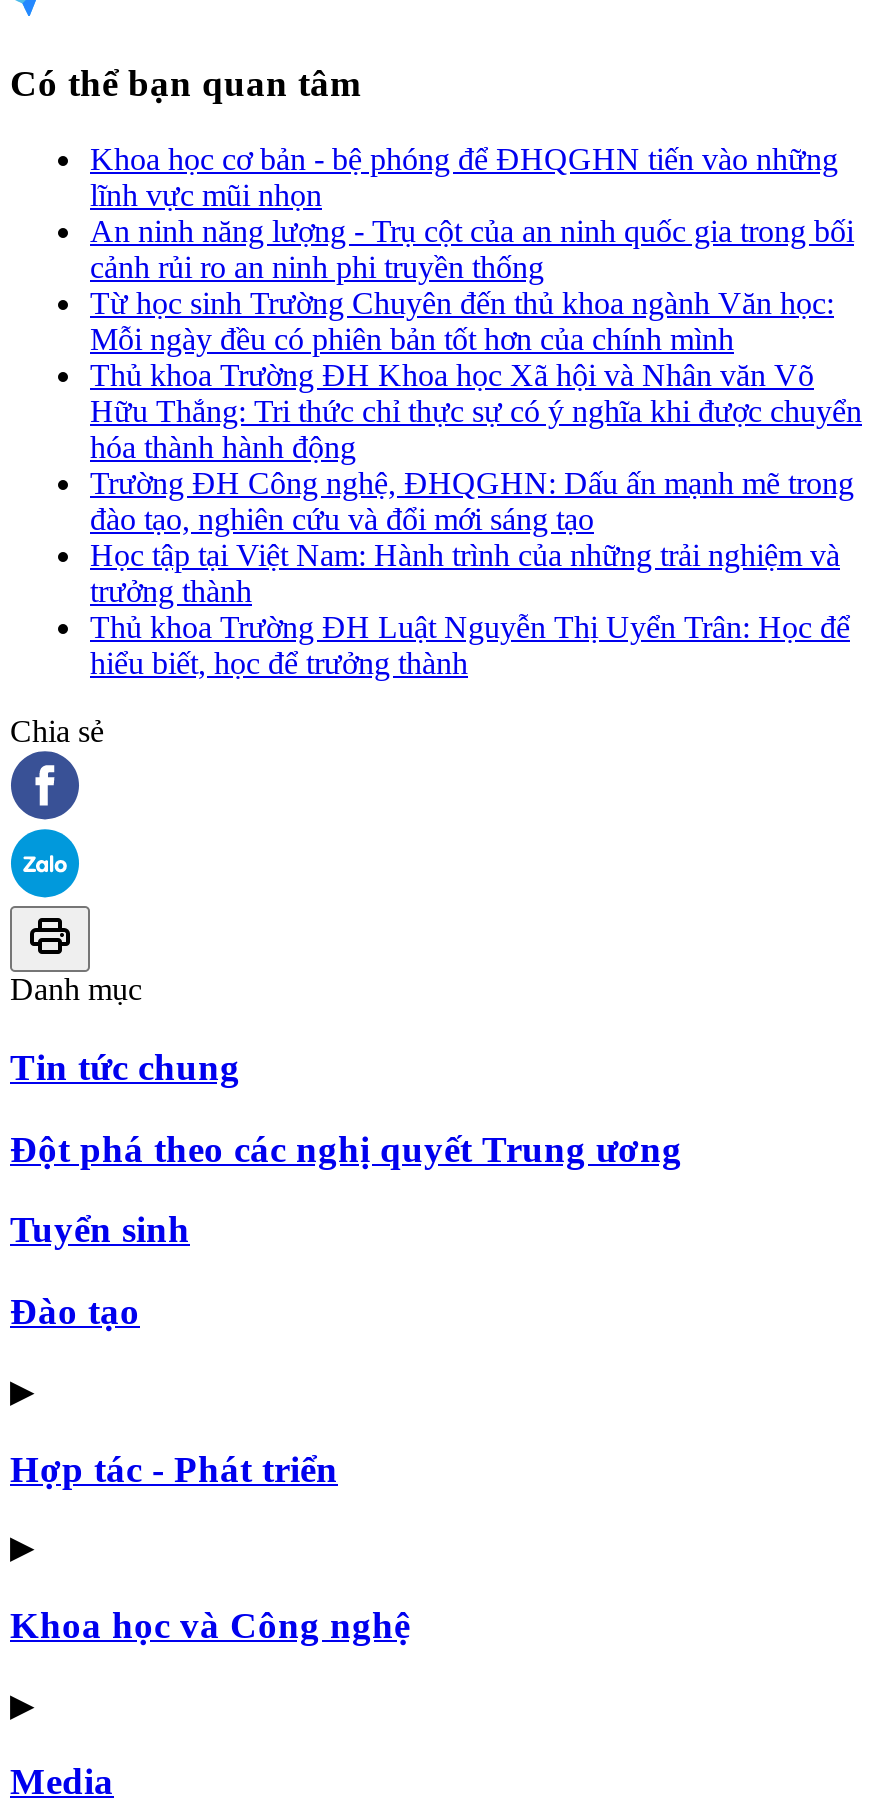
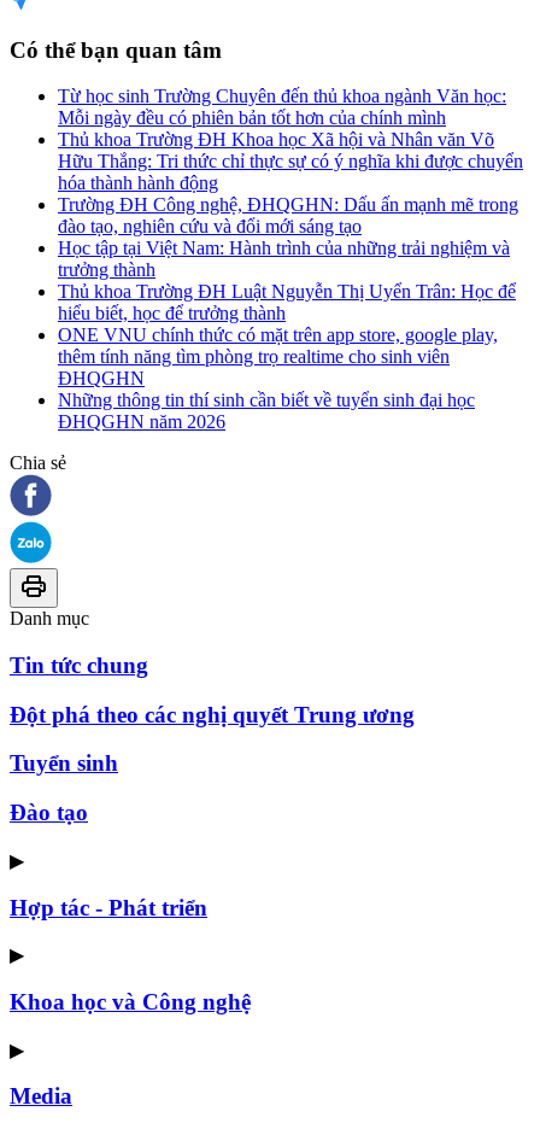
[90,142,854,284] Khoa học cơ bản - bệ phóng để ĐHQGHN tiến vào những | lĩnh vực mũi nhọn | An ninh năng lượng - Trụ cột của an ninh quốc gia trong bối | cảnh rủi ro an ninh phi truyền thống -> none
moved [90,286,862,680] -> [58,86,523,324]: Từ học sinh Trường Chuyên đến thủ khoa ngành Văn học: | Mỗi ngày đều có phiên bản tốt hơn của chính mình | Thủ khoa Trường ĐH Khoa học Xã hội và Nhân văn Võ | ... | Thủ khoa Trường ĐH Luật Nguyễn Thị Uyển Trân: Học để | hiểu biết, học để trưởng thành
none -> [58,325,498,432] ONE VNU chính thức có mặt trên app store, google play, | thêm tính năng tìm phòng trọ realtime cho sinh viên | ĐHQGHN | Những thông tin thí sinh cần biết về tuyển sinh đại học | ĐHQGHN năm 2026

